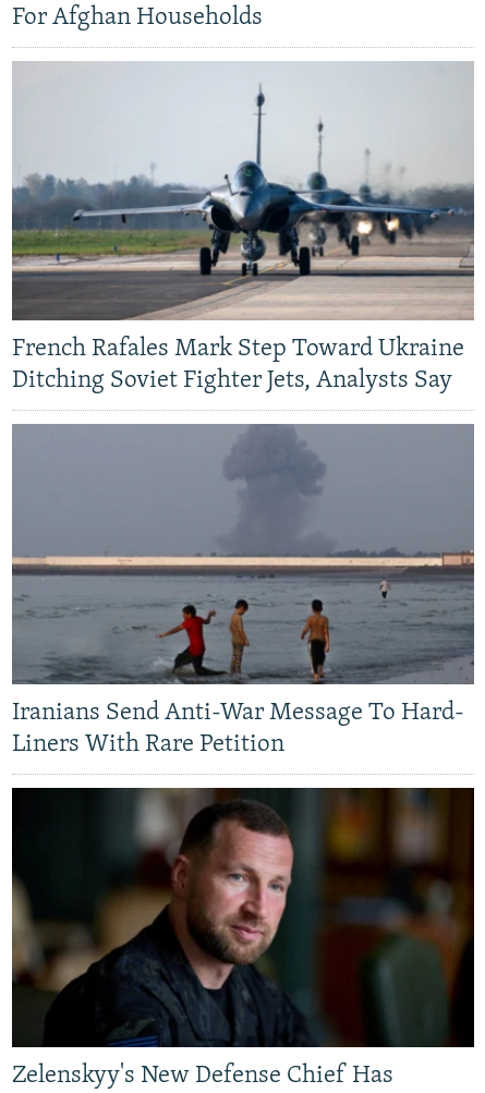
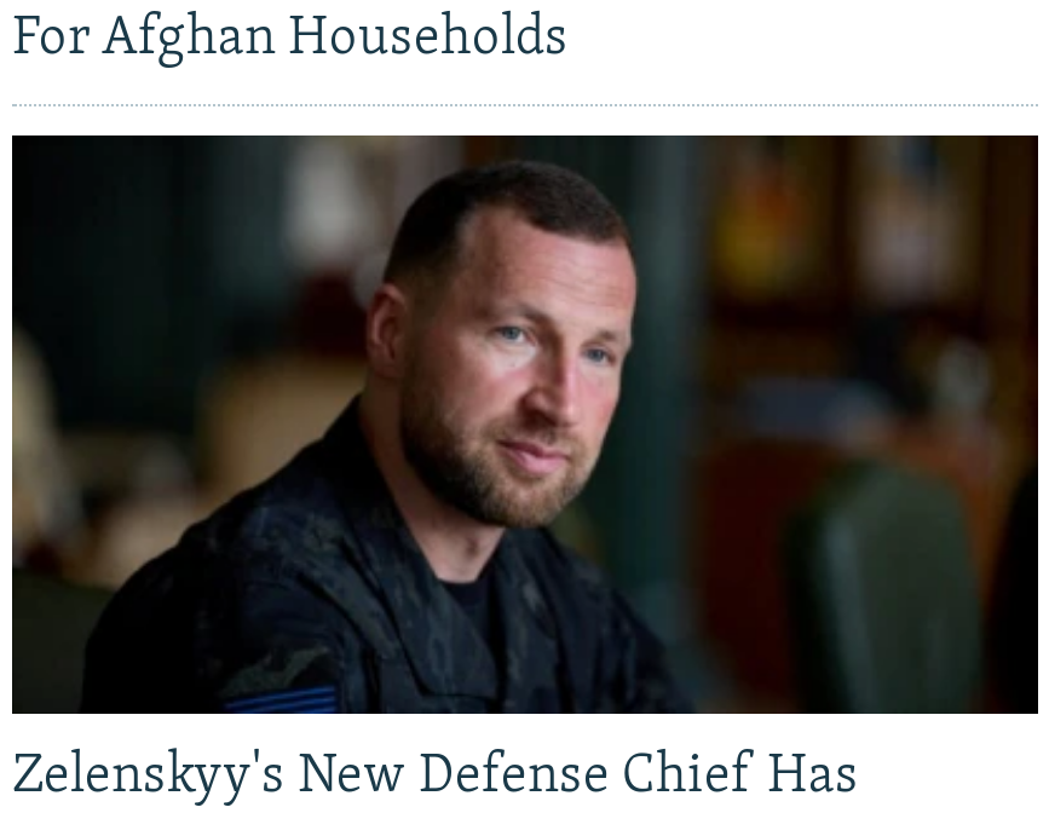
[12,61,475,394] [image] | French Rafales Mark Step Toward Ukraine | Ditching Soviet Fighter Jets, Analysts Say -> none
[11,423,475,757] [image] | Iranians Send Anti-War Message To Hard- | Liners With Rare Petition -> none

